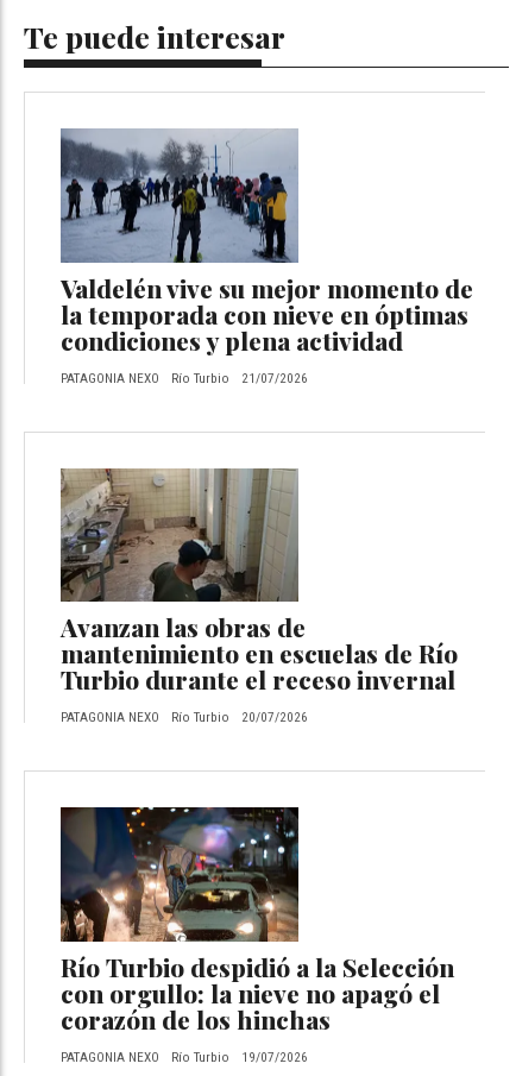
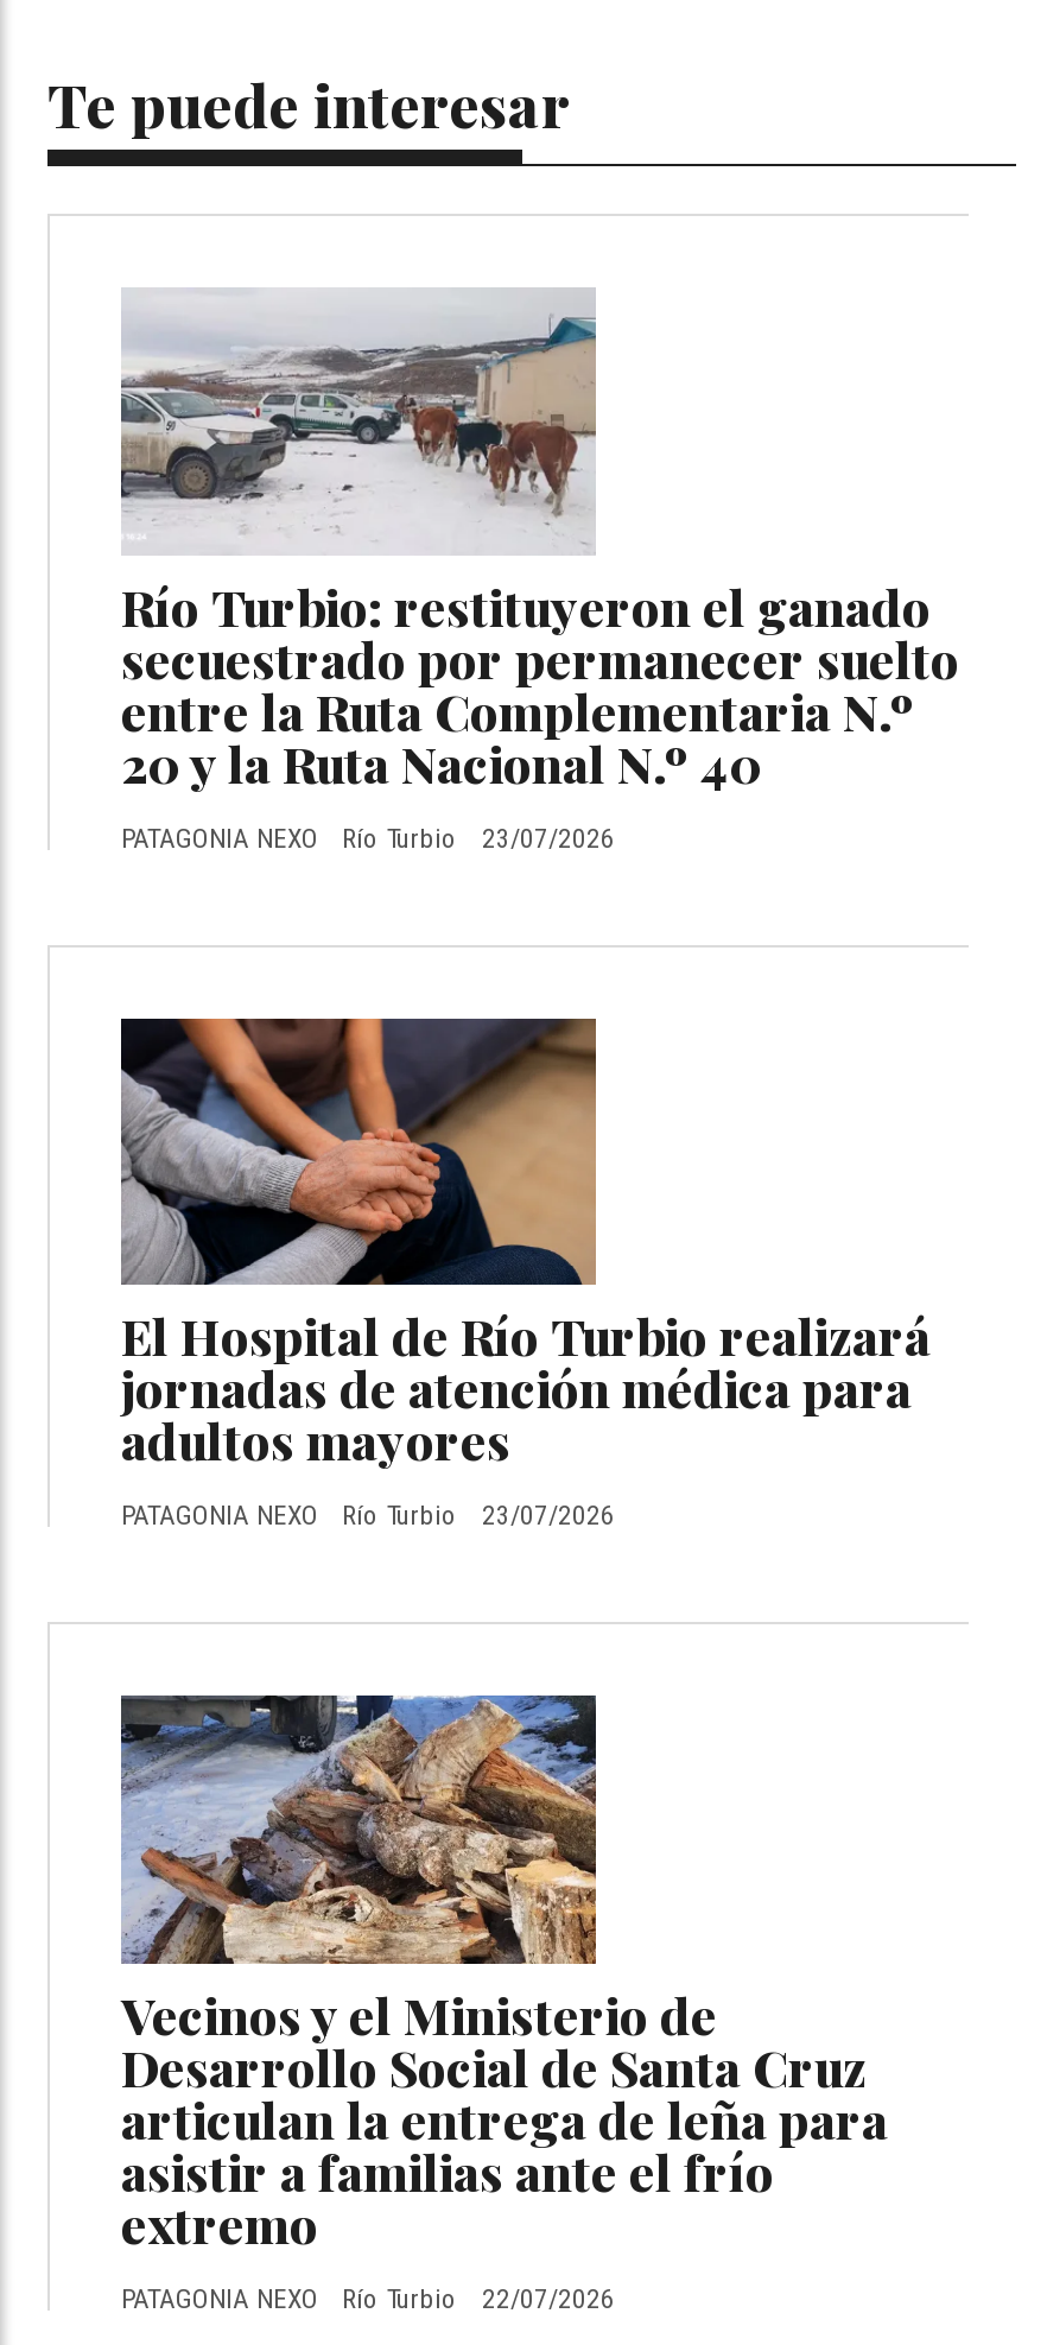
[61,130,473,356] [image] | Valdelén vive su mejor momento de | la temporada con nieve en óptimas | condiciones y plena actividad -> [121,290,959,795] [image] | Río Turbio: restituyeron el ganado | secuestrado por permanecer suelto | entre la Ruta Complementaria N.º | 20 y la Ruta Nacional N.º 40
[61,370,308,386] PATAGONIA NEXO Río Turbio 21/07/2026 -> [121,821,615,854] PATAGONIA NEXO Río Turbio 23/07/2026
[59,468,458,696] [image] | Avanzan las obras de | mantenimiento en escuelas de Río | Turbio durante el receso invernal -> [119,1019,931,1473] [image] | El Hospital de Río Turbio realizará | jornadas de atención médica para | adultos mayores
[61,709,308,726] PATAGONIA NEXO Río Turbio 20/07/2026 -> [121,1499,615,1532] PATAGONIA NEXO Río Turbio 23/07/2026
[59,806,300,888] [image] -> [119,1693,598,1961] [image]
[61,950,454,1035] Río Turbio despidió a la Selección | con orgullo: la nieve no apagó el | corazón de los hinchas -> [121,1980,888,2255] Vecinos y el Ministerio de | Desarrollo Social de Santa Cruz | articulan la entrega de leña para | asistir a familias ante el frío | extremo
[61,1048,308,1065] PATAGONIA NEXO Río Turbio 19/07/2026 -> [121,2282,615,2315] PATAGONIA NEXO Río Turbio 22/07/2026

